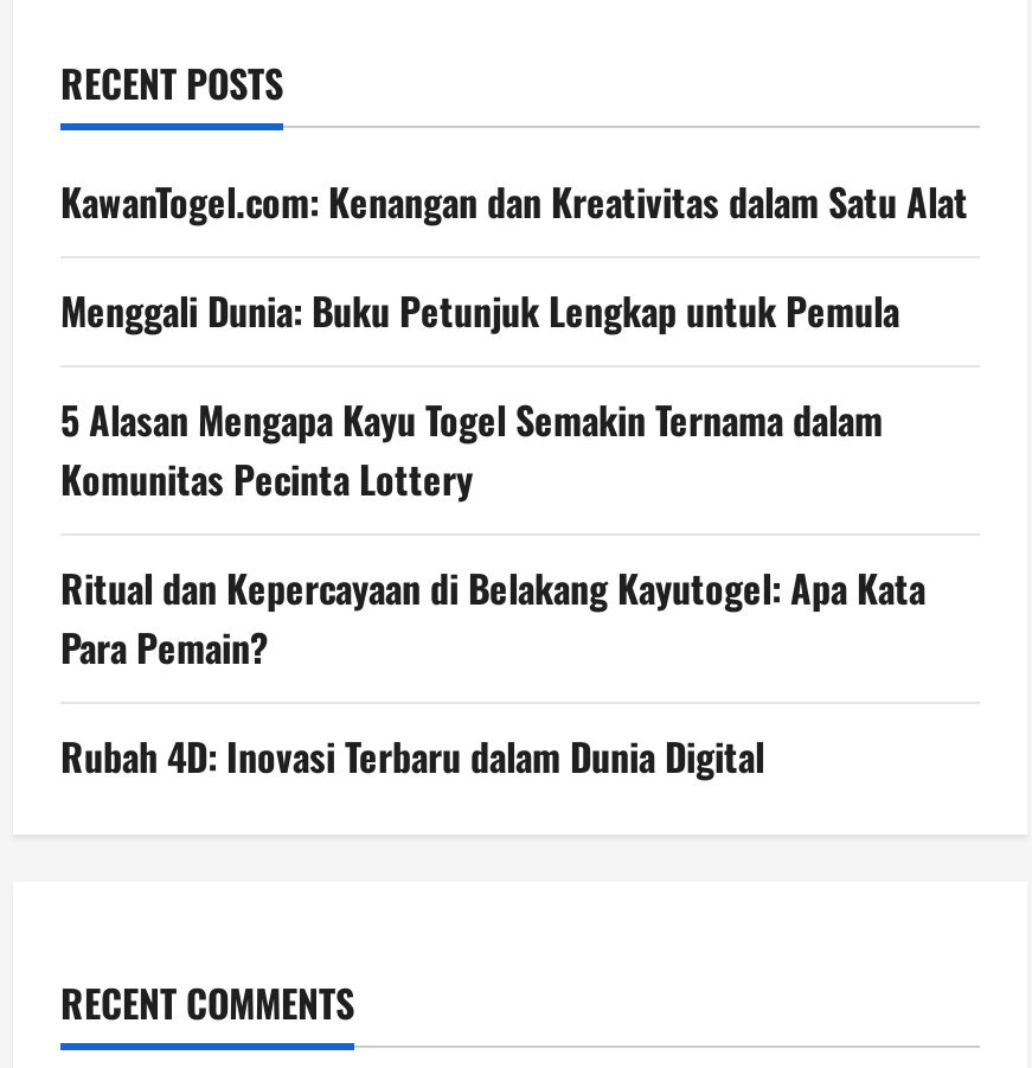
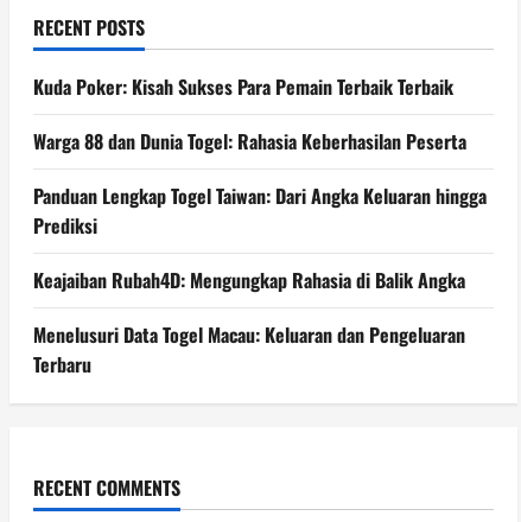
[60,173,968,230] KawanTogel.com: Kenangan dan Kreativitas dalam Satu Alat -> [33,72,453,101] Kuda Poker: Kisah Sukses Para Pemain Terbaik Terbaik
[60,282,899,339] Menggali Dunia: Buku Petunjuk Lengkap untuk Pemula -> [33,127,466,155] Warga 88 dan Dunia Togel: Rahasia Keberhasilan Peserta
[60,391,883,507] 5 Alasan Mengapa Kayu Togel Semakin Ternama dalam | Komunitas Pecinta Lottery -> [33,182,487,240] Panduan Lengkap Togel Taiwan: Dari Angka Keluaran hingga | Prediksi
[60,559,925,676] Ritual dan Kepercayaan di Belakang Kayutogel: Apa Kata | Para Pemain? -> [33,266,465,294] Keajaiban Rubah4D: Mengungkap Rahasia di Balik Angka
[60,728,764,785] Rubah 4D: Inovasi Terbaru dalam Dunia Digital -> [33,320,465,378] Menelusuri Data Togel Macau: Keluaran dan Pengeluaran | Terbaru

